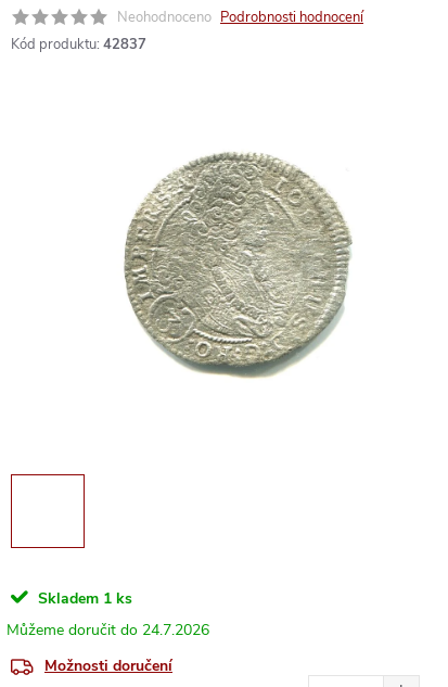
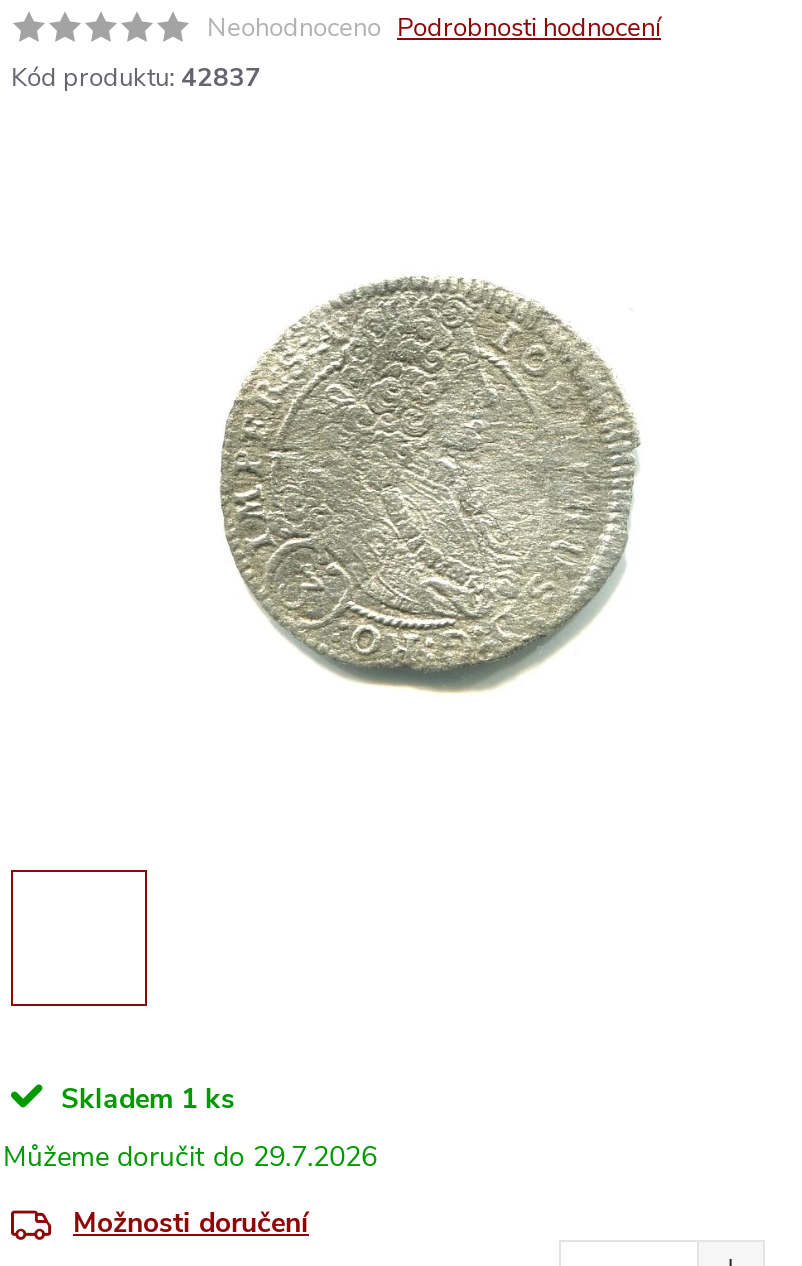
[142,620,209,640] 24.7.2026 -> [253,1138,377,1176] 29.7.2026

